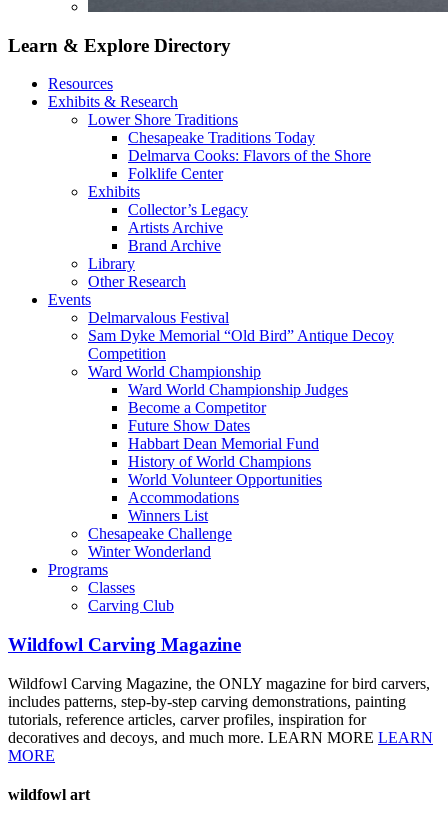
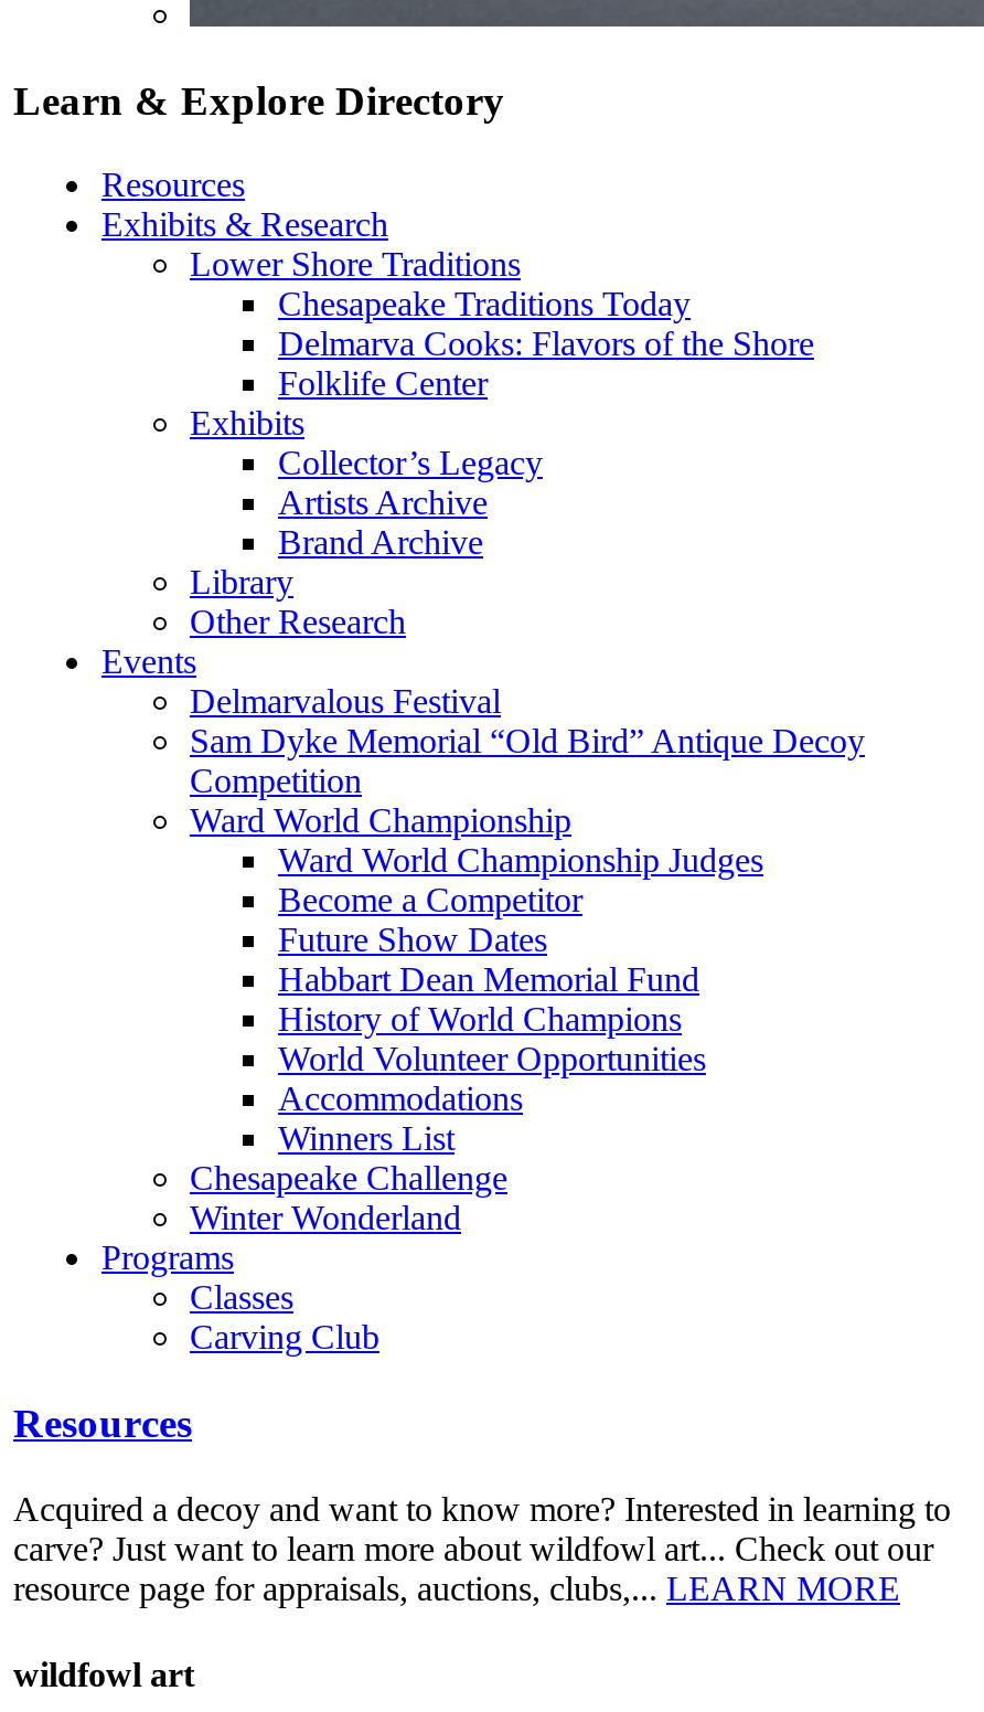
[8,634,241,655] Wildfowl Carving Magazine -> [13,1400,192,1446] Resources
[8,675,433,764] Wildfowl Carving Magazine, the ONLY magazine for bird carvers, | includes patterns, step-by-step carving demonstrations, painting | tutorials, reference articles, carver profiles, inspiration for | decoratives and decoys, and much more. LEARN MORE LEARN | MORE -> [13,1490,951,1607] Acquired a decoy and want to know more? Interested in learning to | carve? Just want to learn more about wildfowl art... Check out our | resource page for appraisals, auctions, clubs,... LEARN MORE

